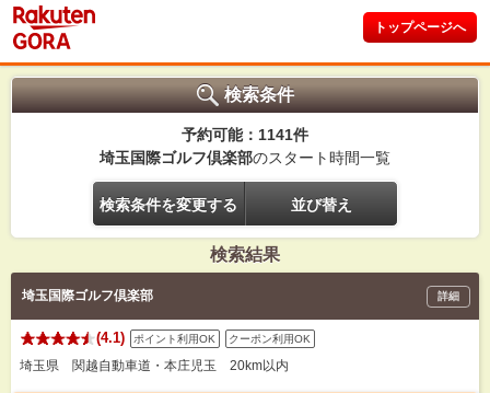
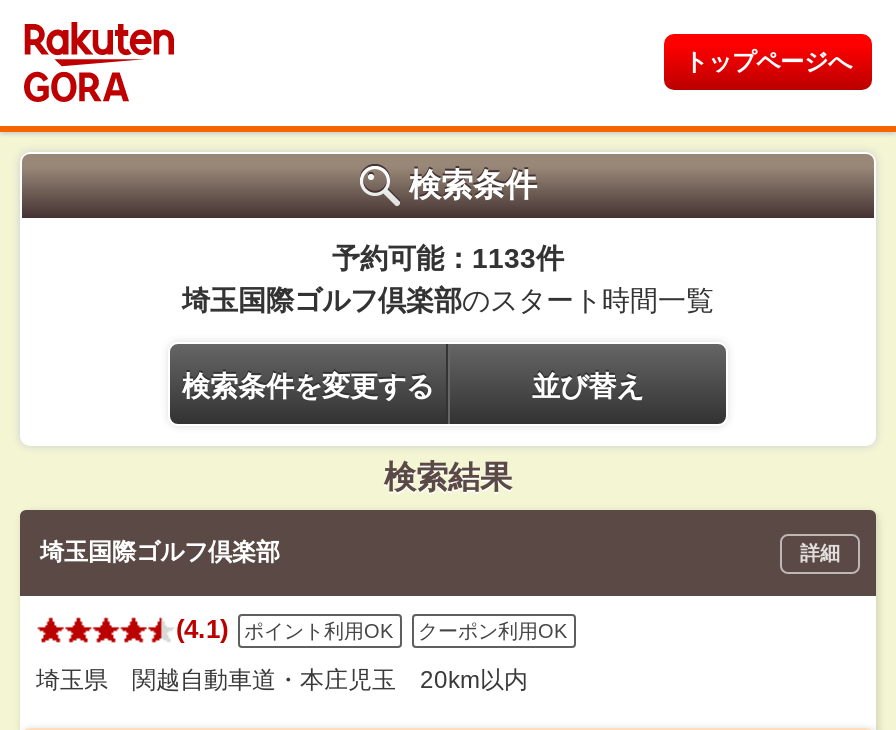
[182,126,308,143] 予約可能：1141件 -> [332,242,564,274] 予約可能：1133件

